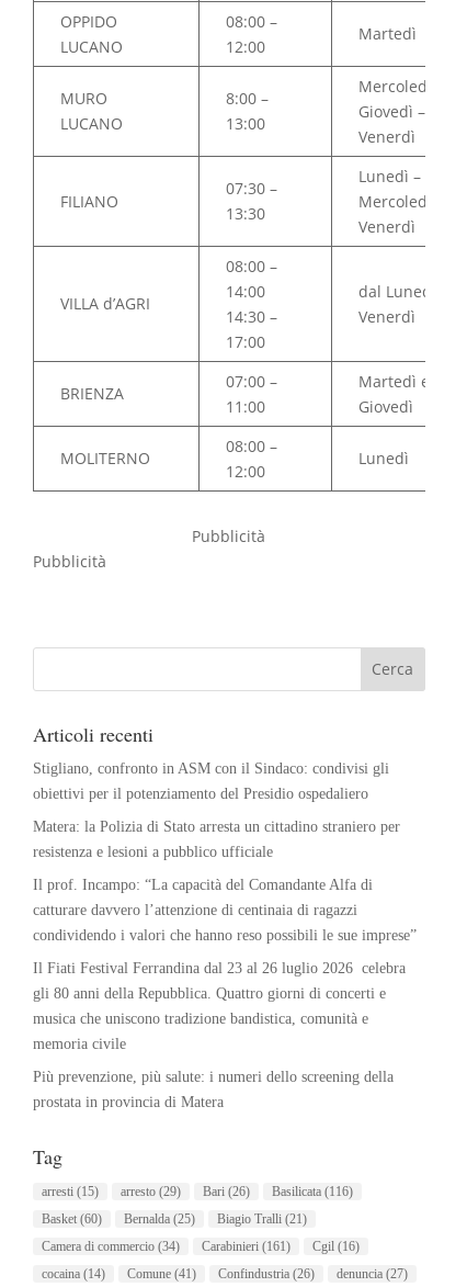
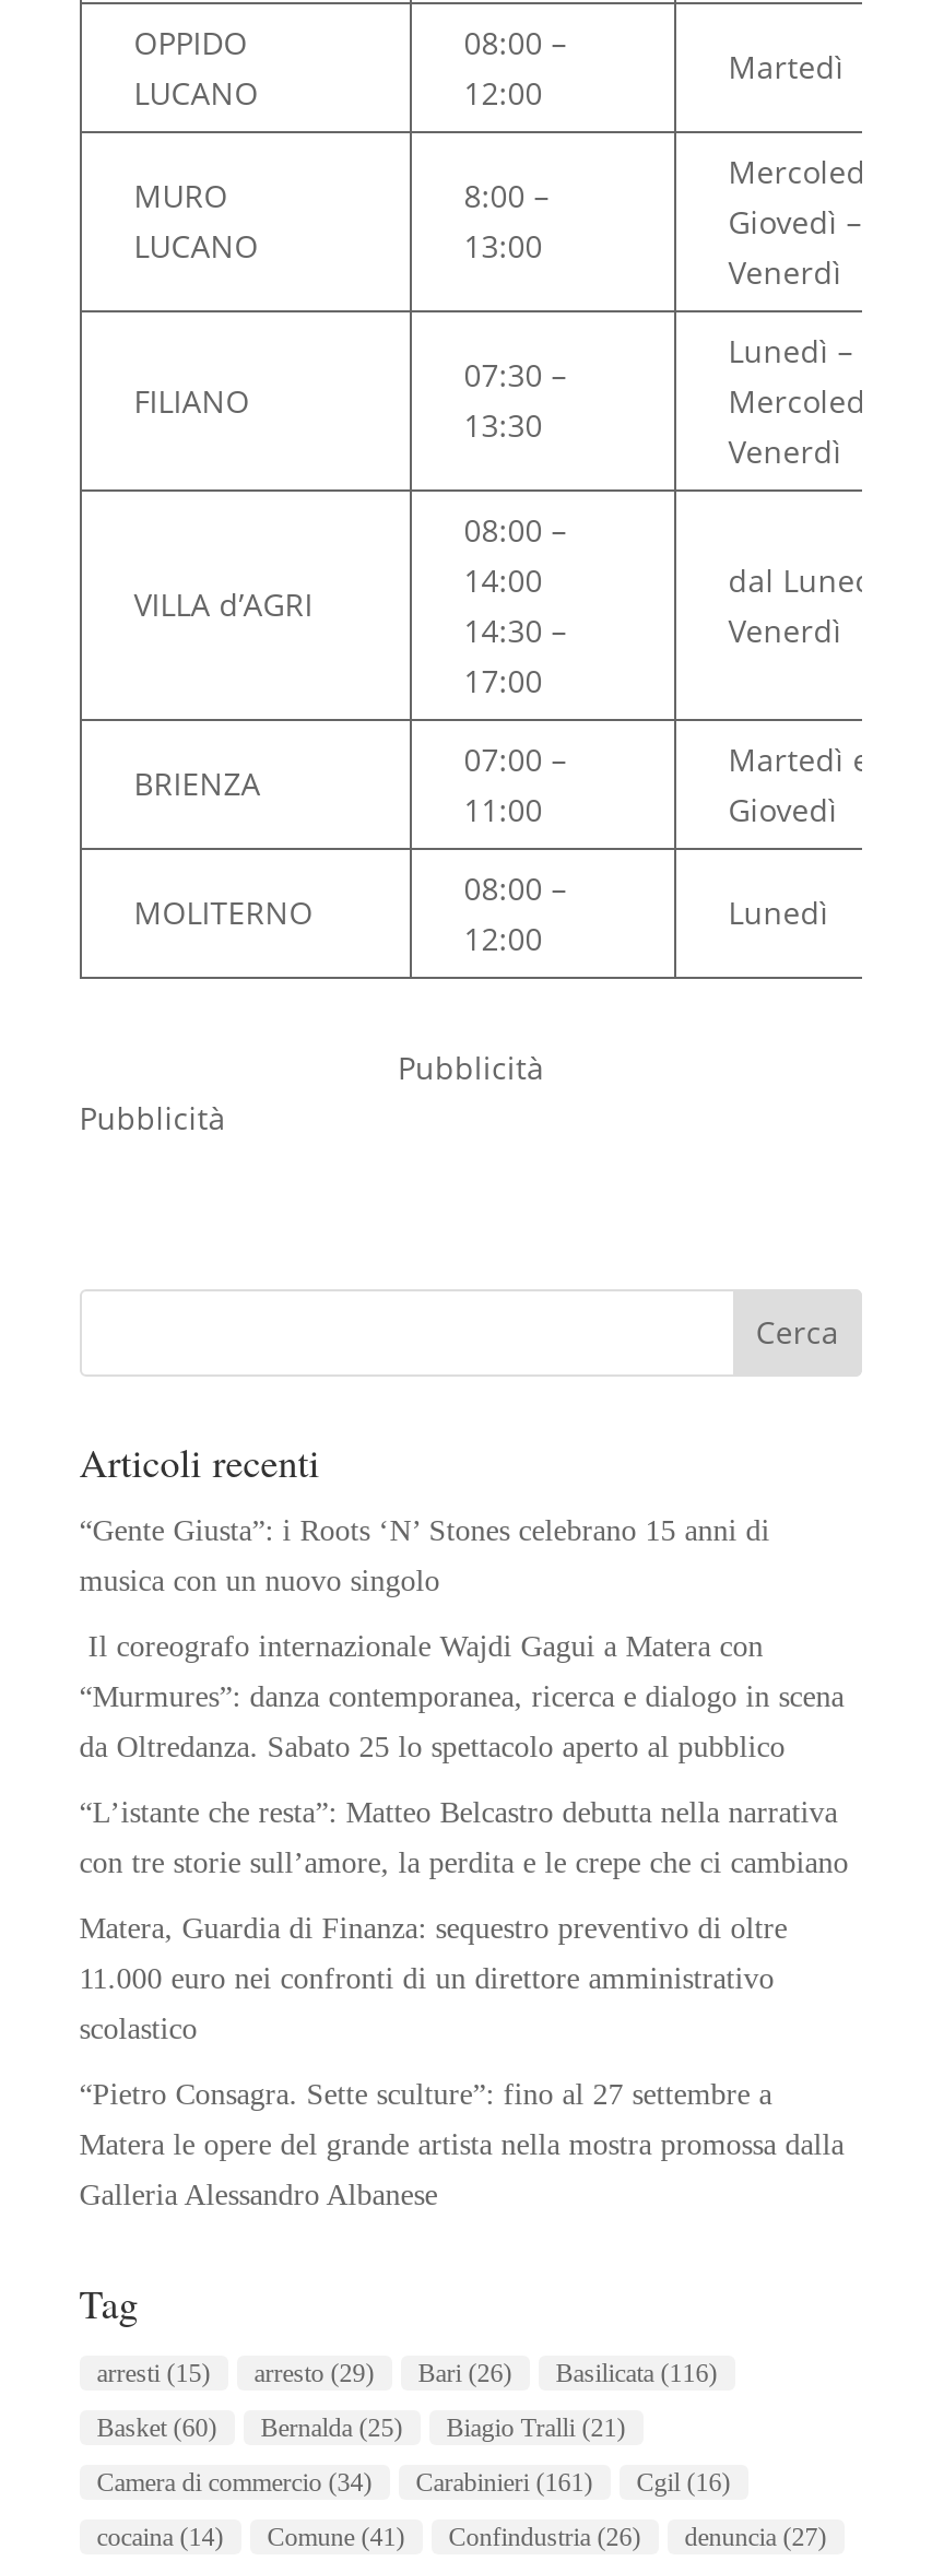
[33,760,389,776] Stigliano, confronto in ASM con il Sindaco: condivisi gli -> [79,1513,770,1546] “Gente Giusta”: i Roots ‘N’ Stones celebrano 15 anni di
[33,785,368,802] obiettivi per il potenziamento del Presidio ospedaliero -> [79,1564,440,1596] musica con un nuovo singolo
[33,818,400,835] Matera: la Polizia di Stato arresta un cittadino straniero per -> [79,1629,763,1662] Il coreografo internazionale Wajdi Gagui a Matera con
[33,843,273,860] resistenza e lesioni a pubblico ufficiale -> [79,1680,844,1712] “Murmures”: danza contemporanea, ricerca e dialogo in scena
[33,876,373,893] Il prof. Incampo: “La capacità del Comandante Alfa di -> [79,1730,785,1763] da Oltredanza. Sabato 25 lo spettacolo aperto al pubblico
[33,901,357,918] catturare davvero l’attenzione di centinaia di ragazzi -> [79,1795,838,1828] “L’istante che resta”: Matteo Belcastro debutta nella narrativa
[33,927,416,943] condividendo i valori che hanno reso possibili le sue imprese” -> [79,1846,849,1878] con tre storie sull’amore, la perdita e le crepe che ci cambiano
[33,960,405,976] Il Fiati Festival Ferrandina dal 23 al 26 luglio 2026 celebra -> [79,1911,787,1944] Matera, Guardia di Finanza: sequestro preventivo di oltre
[33,985,386,1001] gli 80 anni della Repubblica. Quattro giorni di concerti e -> [79,1961,774,1994] 11.000 euro nei confronti di un direttore amministrativo
[33,1010,368,1027] musica che uniscono tradizione bandistica, comunità e -> [79,2012,197,2044] scolastico
[33,1035,126,1052] memoria civile -> [79,2077,772,2110] “Pietro Consagra. Sette sculture”: fino al 27 settembre a
[33,1068,393,1085] Più prevenzione, più salute: i numeri dello screening della -> [79,2127,844,2160] Matera le opere del grande artista nella mostra promossa dalla
[33,1093,223,1110] prostata in provincia di Matera -> [79,2178,438,2211] Galleria Alessandro Albanese

